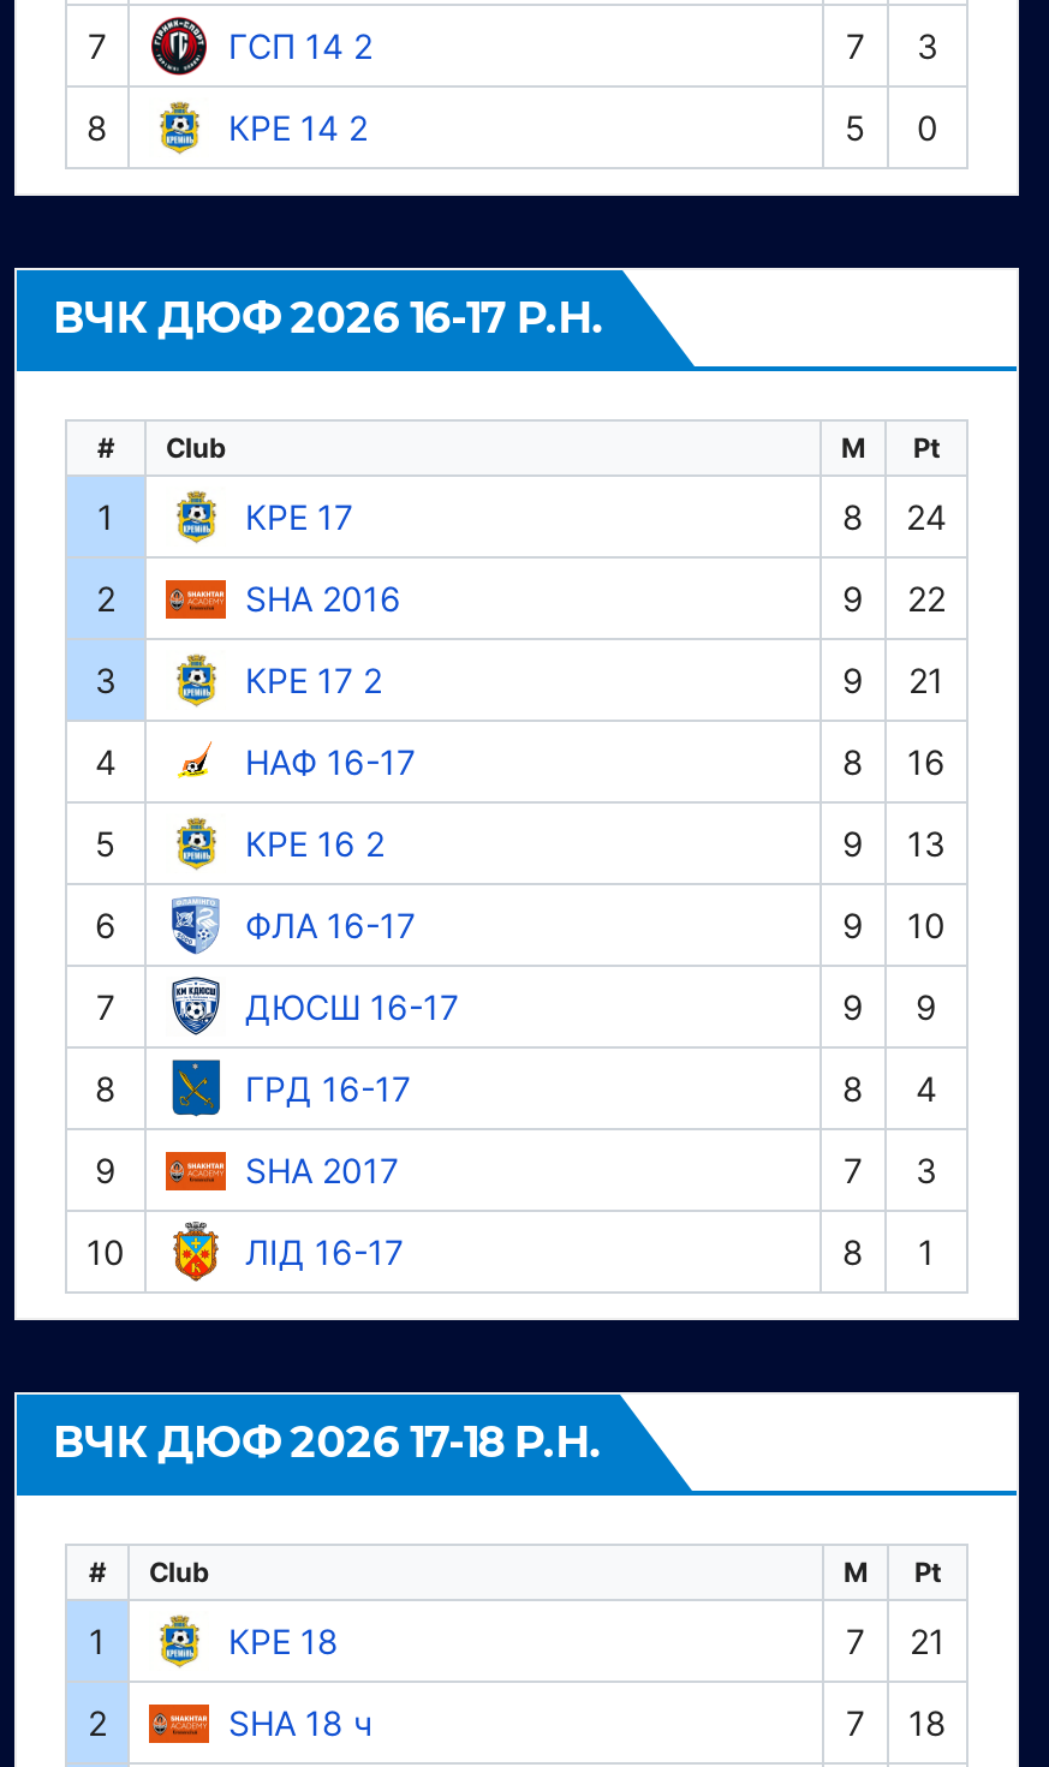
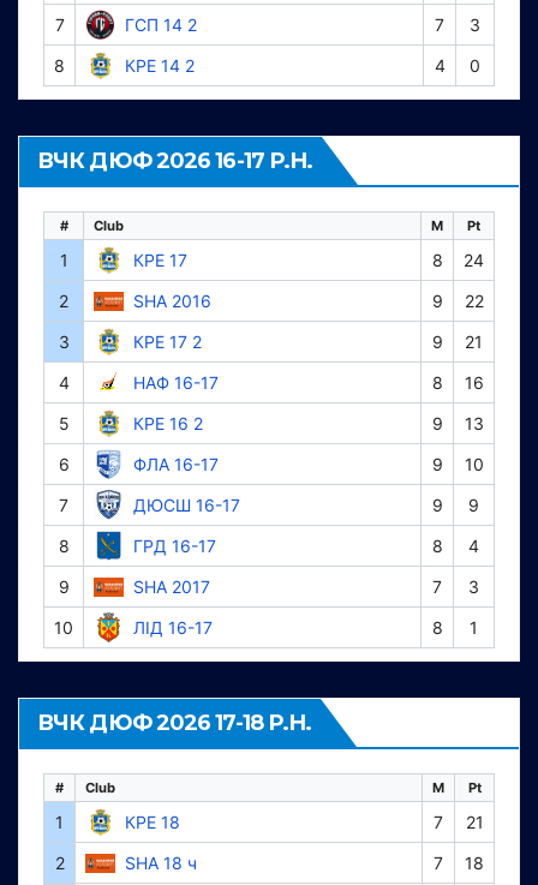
[845,108,938,149] 5 0 -> [434,56,480,76] 4 0

